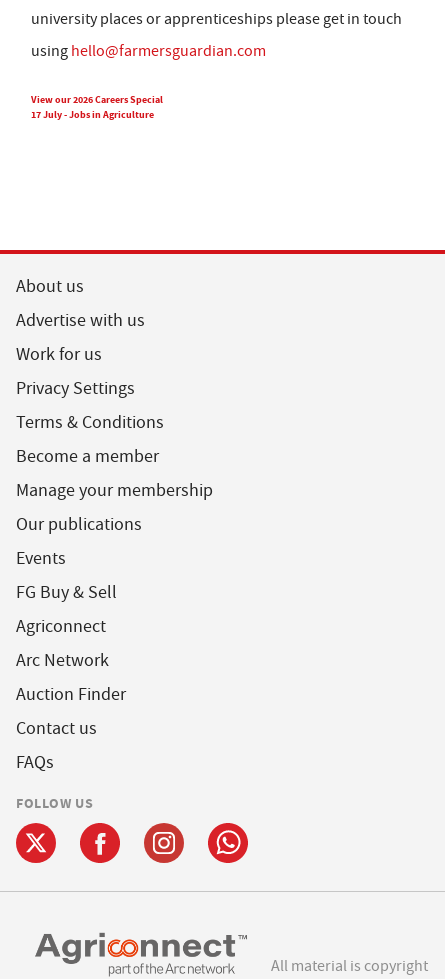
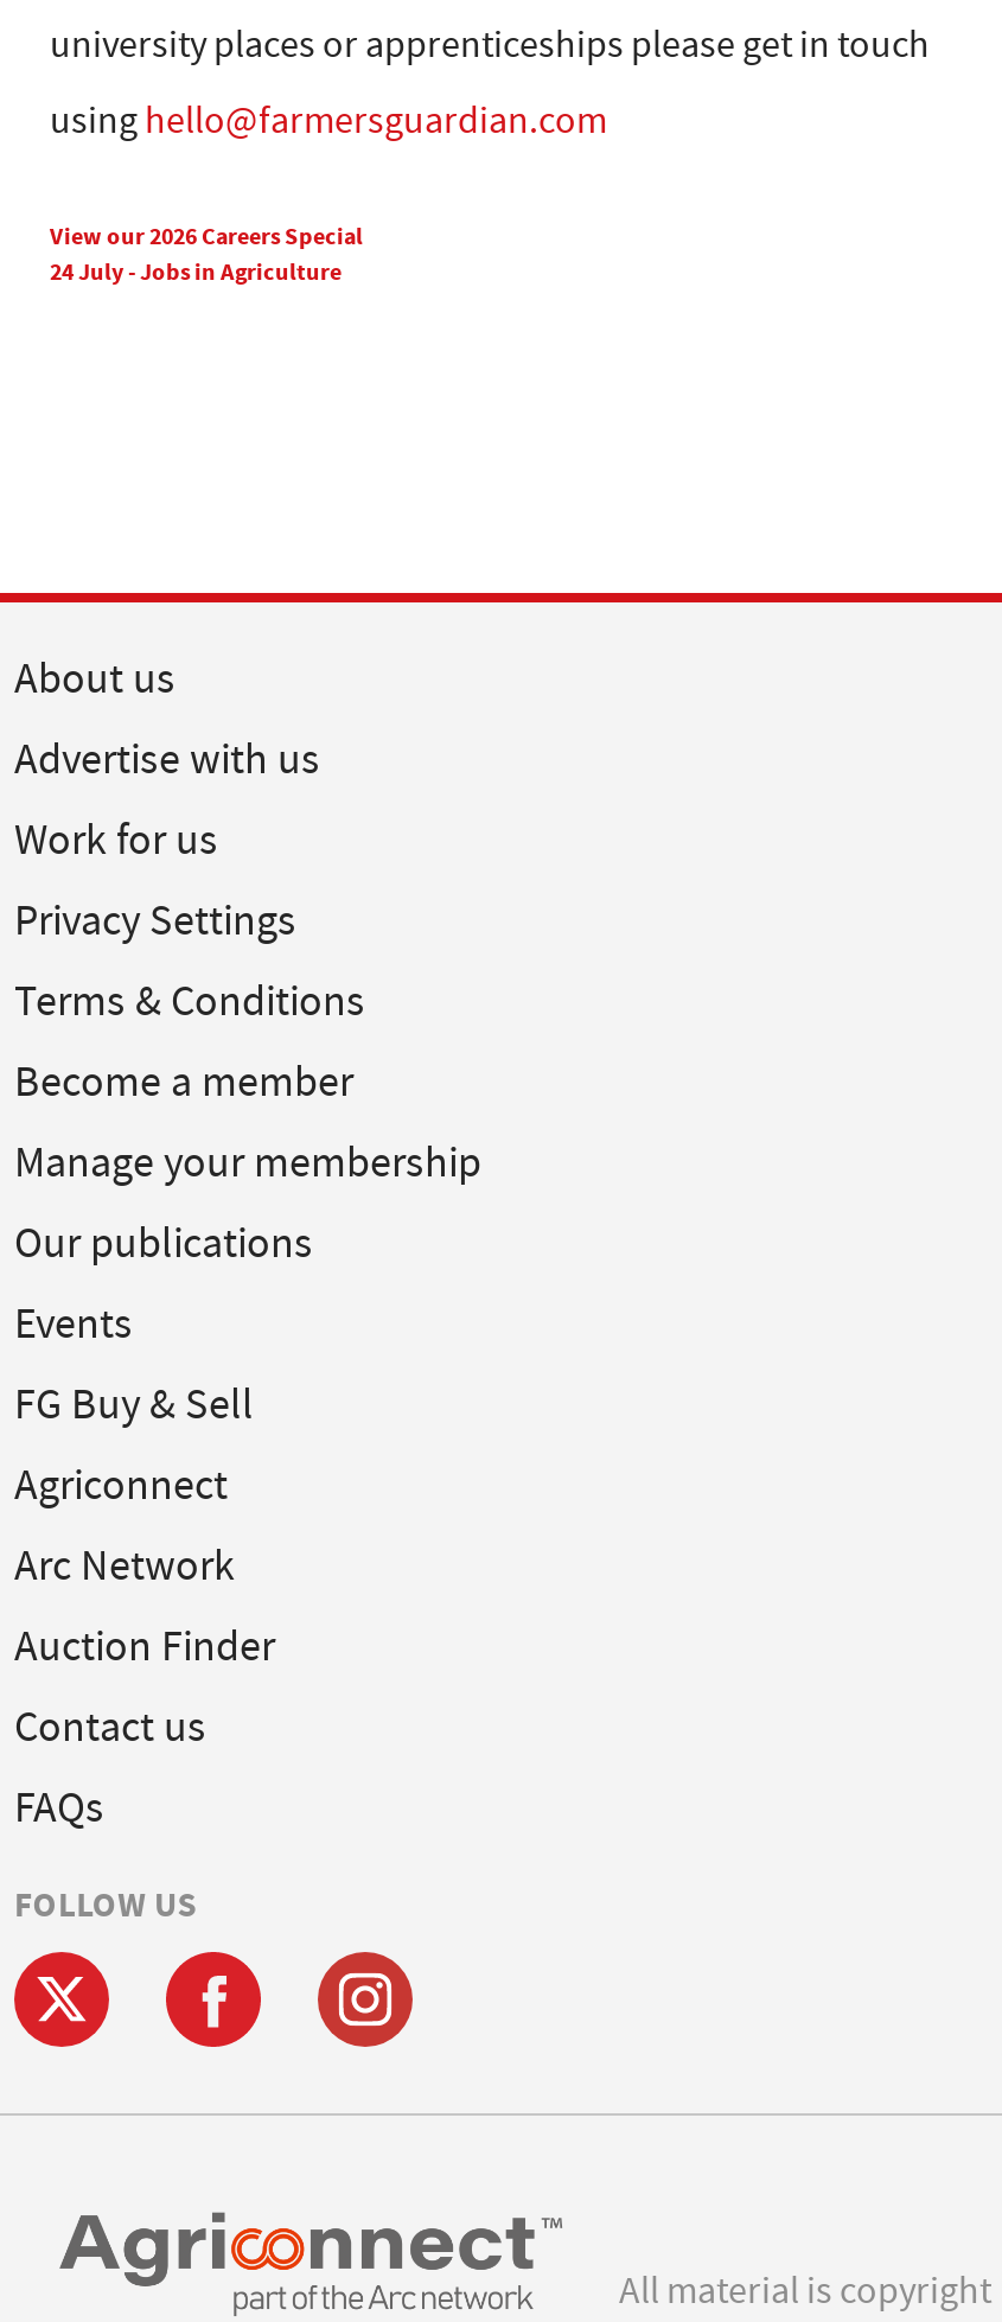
[31,108,154,121] 17 July - Jobs in Agriculture -> [50,256,342,287] 24 July - Jobs in Agriculture
[207,822,249,864] [image] -> none

